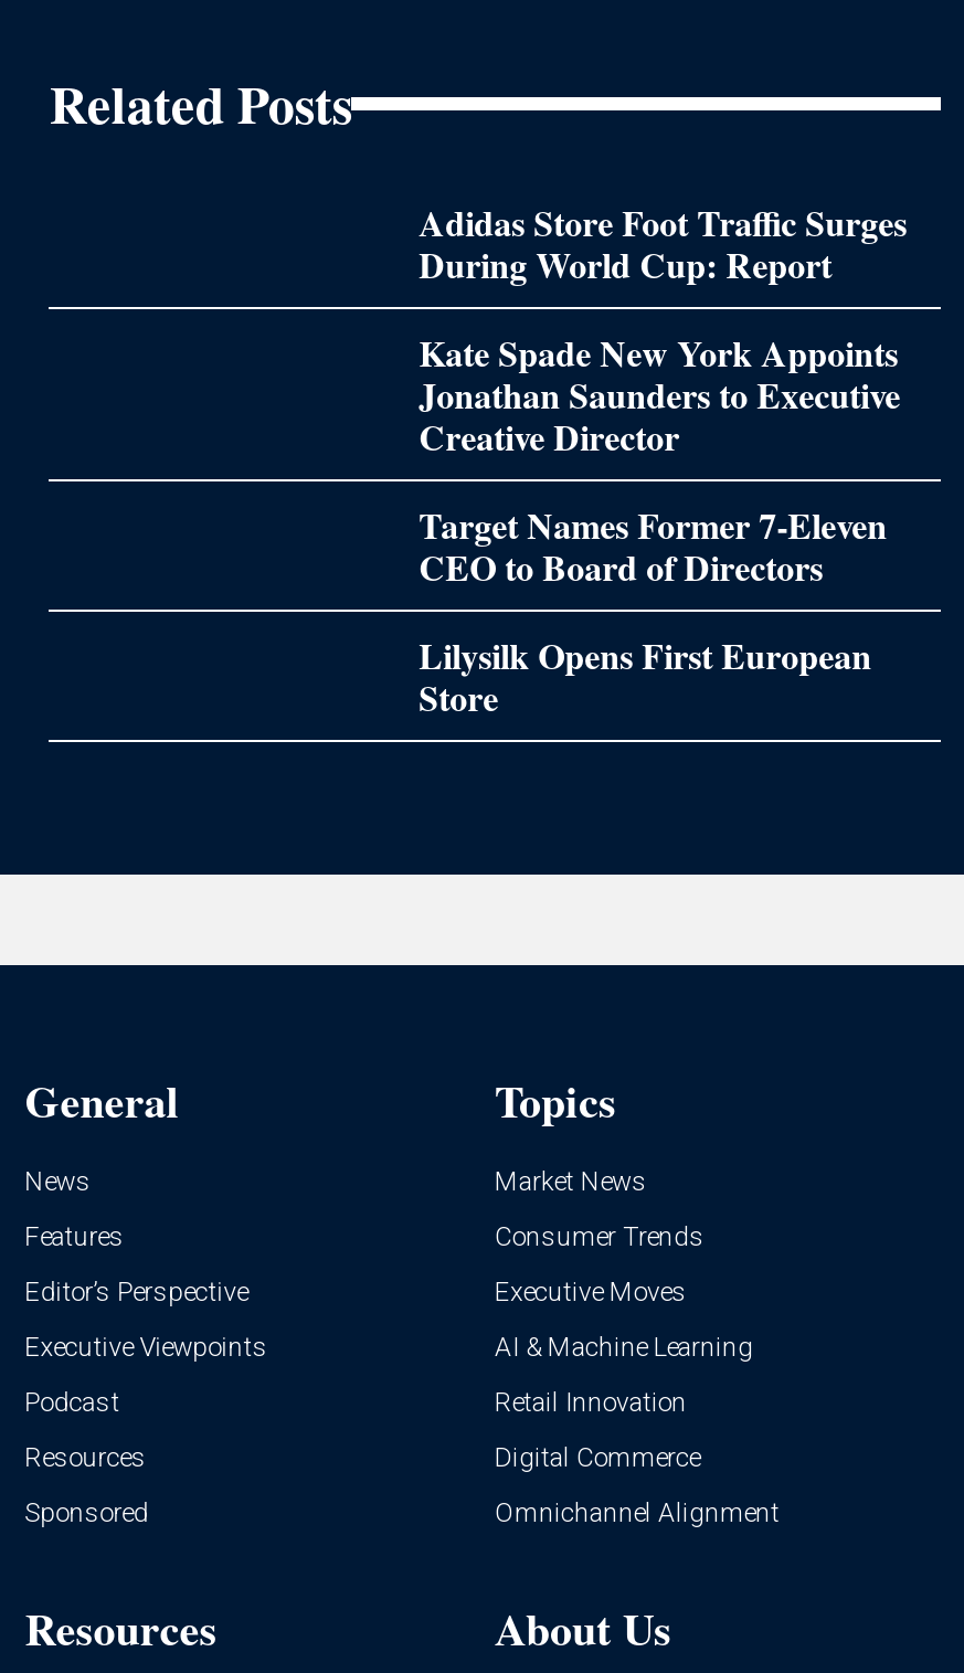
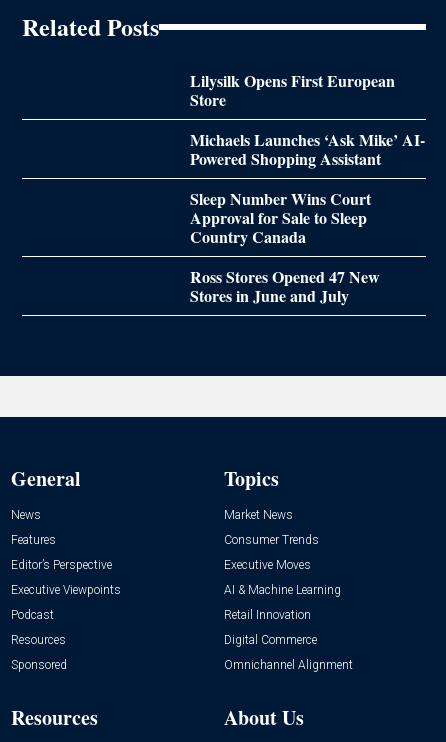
[419,197,907,592] Adidas Store Foot Traffic Surges | During World Cup: Report | Kate Spade New York Appoints | Jonathan Saunders to Executive | Creative Director | Target Names Former 7-Eleven | CEO to Board of Directors -> none
moved [419,630,872,723] -> [190,69,395,111]: Lilysilk Opens First European | Store
none -> [190,128,425,307] Michaels Launches ‘Ask Mike’ AI- | Powered Shopping Assistant | Sleep Number Wins Court | Approval for Sale to Sleep | Country Canada | Ross Stores Opened 47 New | Stores in June and July

